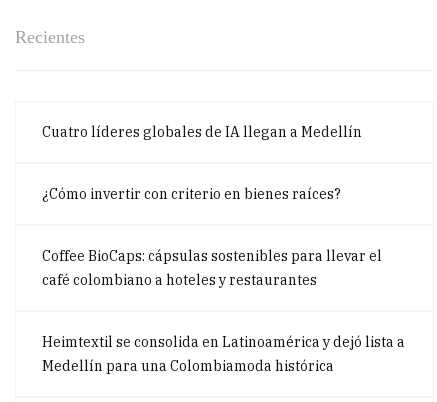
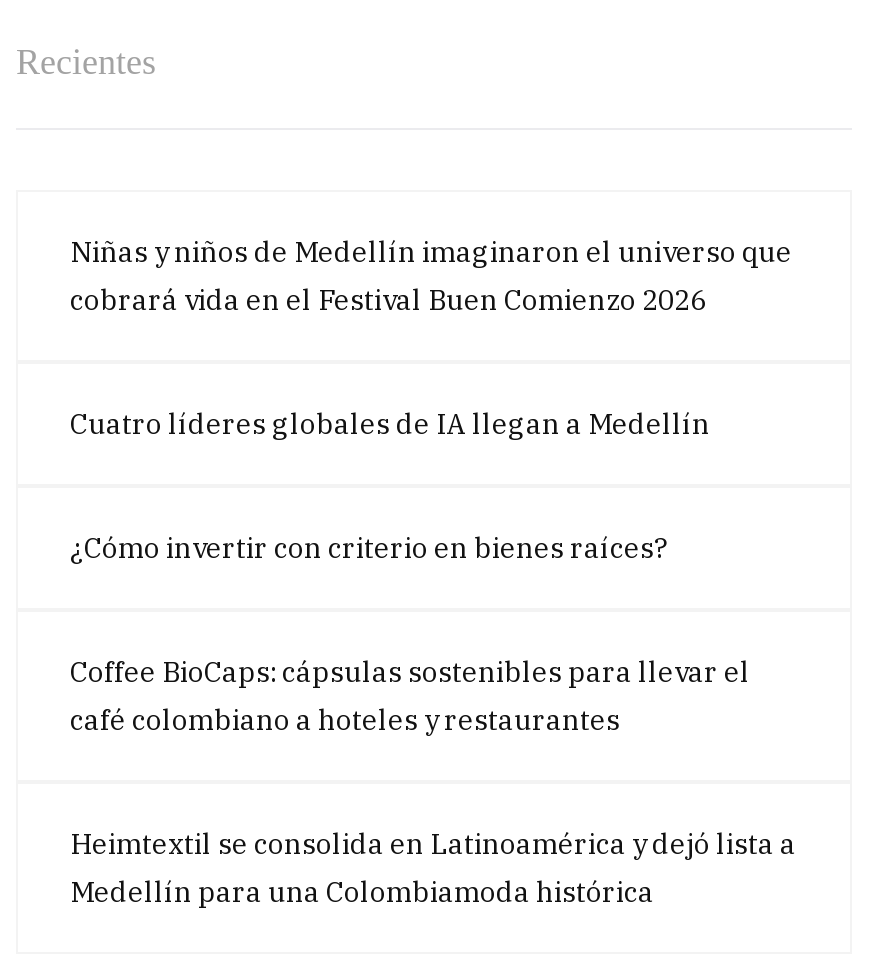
none -> [70,234,792,318] Niñas y niños de Medellín imaginaron el universo que | cobrará vida en el Festival Buen Comienzo 2026

